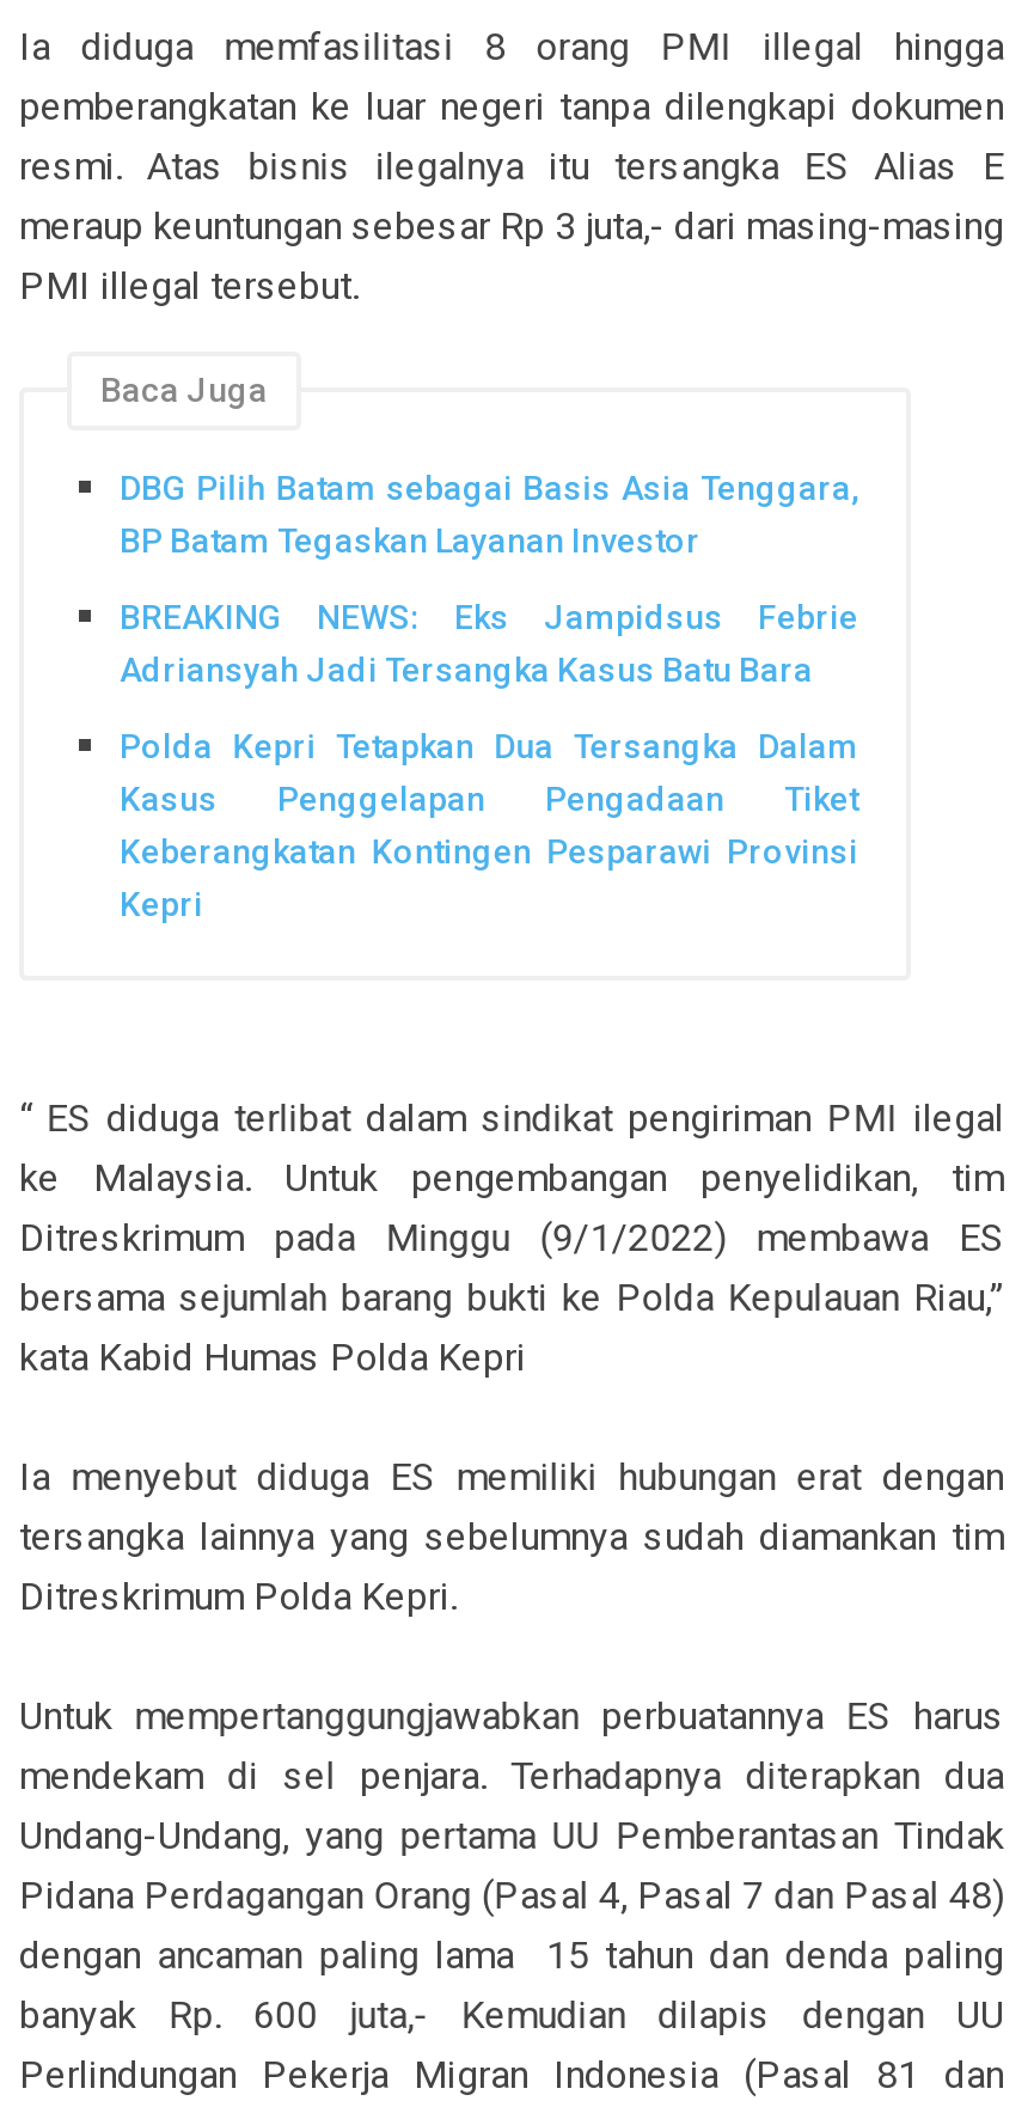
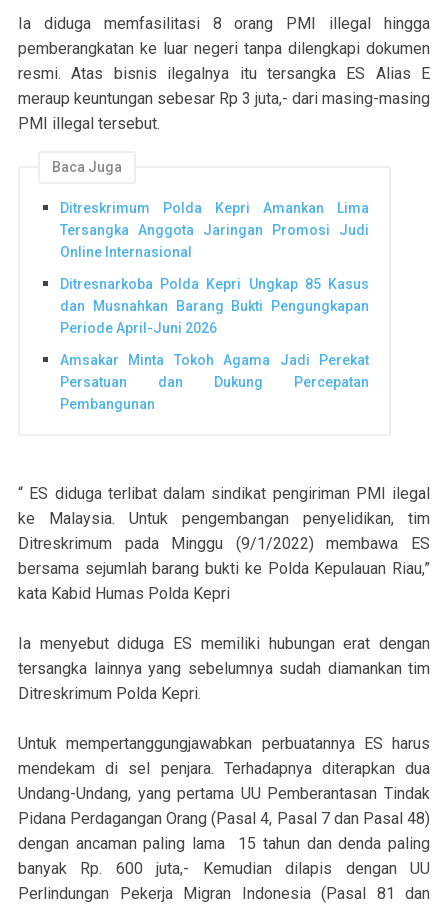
[120,470,858,561] DBG Pilih Batam sebagai Basis Asia Tenggara, | BP Batam Tegaskan Layanan Investor -> [60,200,369,260] Ditreskrimum Polda Kepri Amankan Lima | Tersangka Anggota Jaringan Promosi Judi | Online Internasional
[120,598,858,689] BREAKING NEWS: Eks Jampidsus Febrie | Adriansyah Jadi Tersangka Kasus Batu Bara -> [60,276,369,336] Ditresnarkoba Polda Kepri Ungkap 85 Kasus | dan Musnahkan Barang Bukti Pengungkapan | Periode April-Juni 2026
[120,726,858,922] Polda Kepri Tetapkan Dua Tersangka Dalam | Kasus Penggelapan Pengadaan Tiket | Keberangkatan Kontingen Pesparawi Provinsi | Kepri -> [60,352,369,412] Amsakar Minta Tokoh Agama Jadi Perekat | Persatuan dan Dukung Percepatan | Pembangunan

